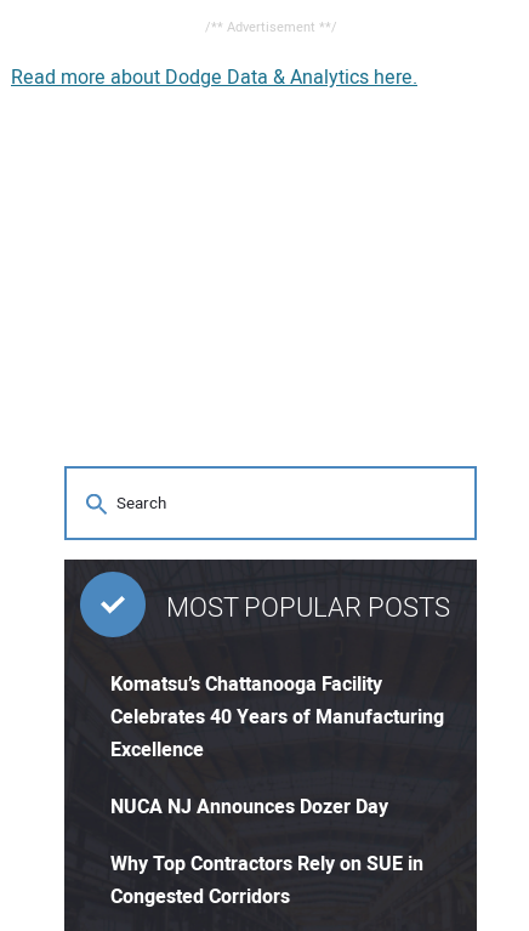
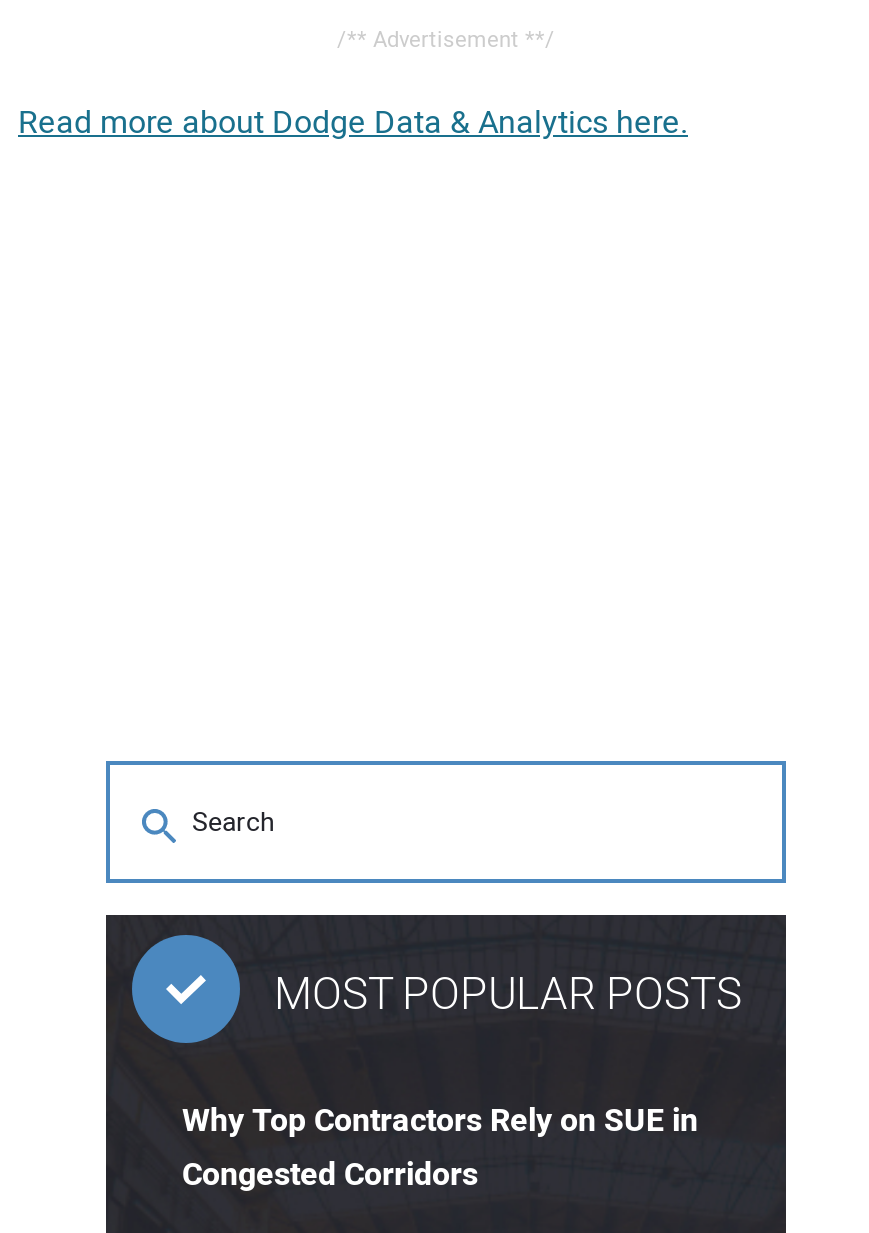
[110,670,444,821] Komatsu’s Chattanooga Facility | Celebrates 40 Years of Manufacturing | Excellence | NUCA NJ Announces Dozer Day -> none

